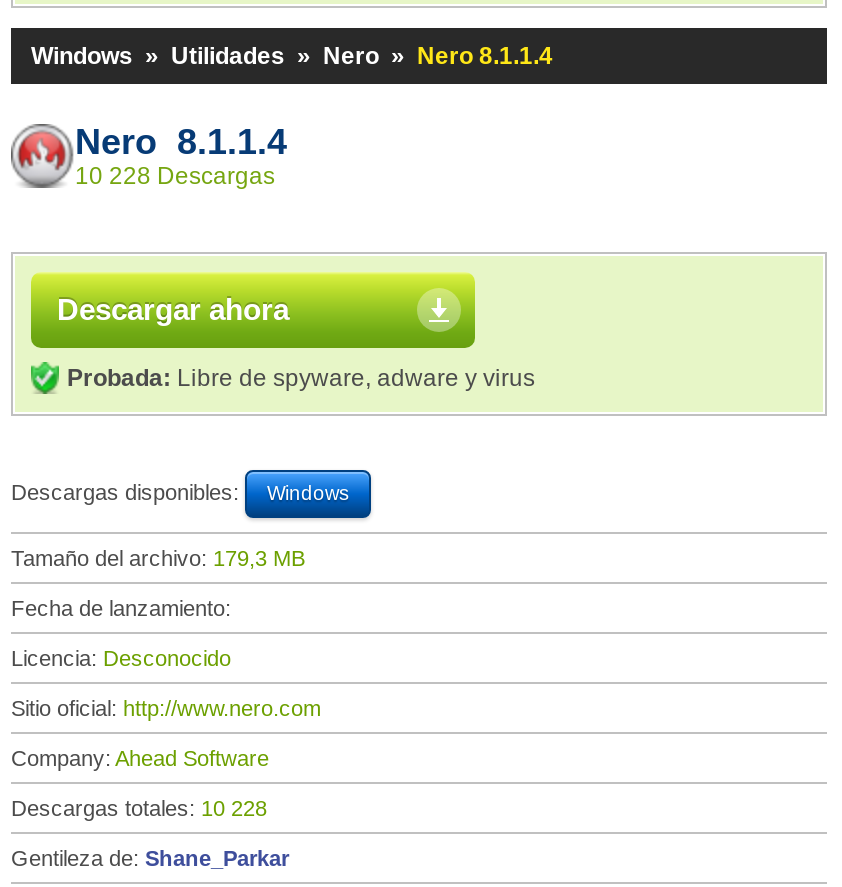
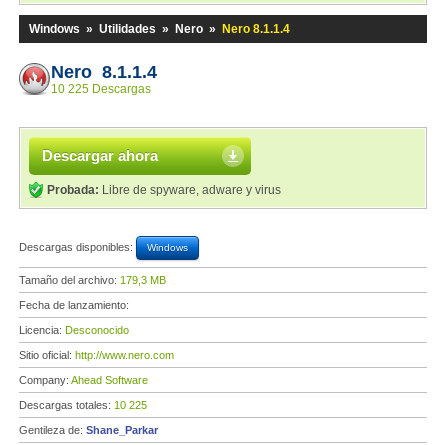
[75,162,275,190] 10 228 Descargas -> [51,82,151,96] 10 225 Descargas
[11,796,267,820] Descargas totales: 10 228 -> [19,399,147,411] Descargas totales: 10 225

